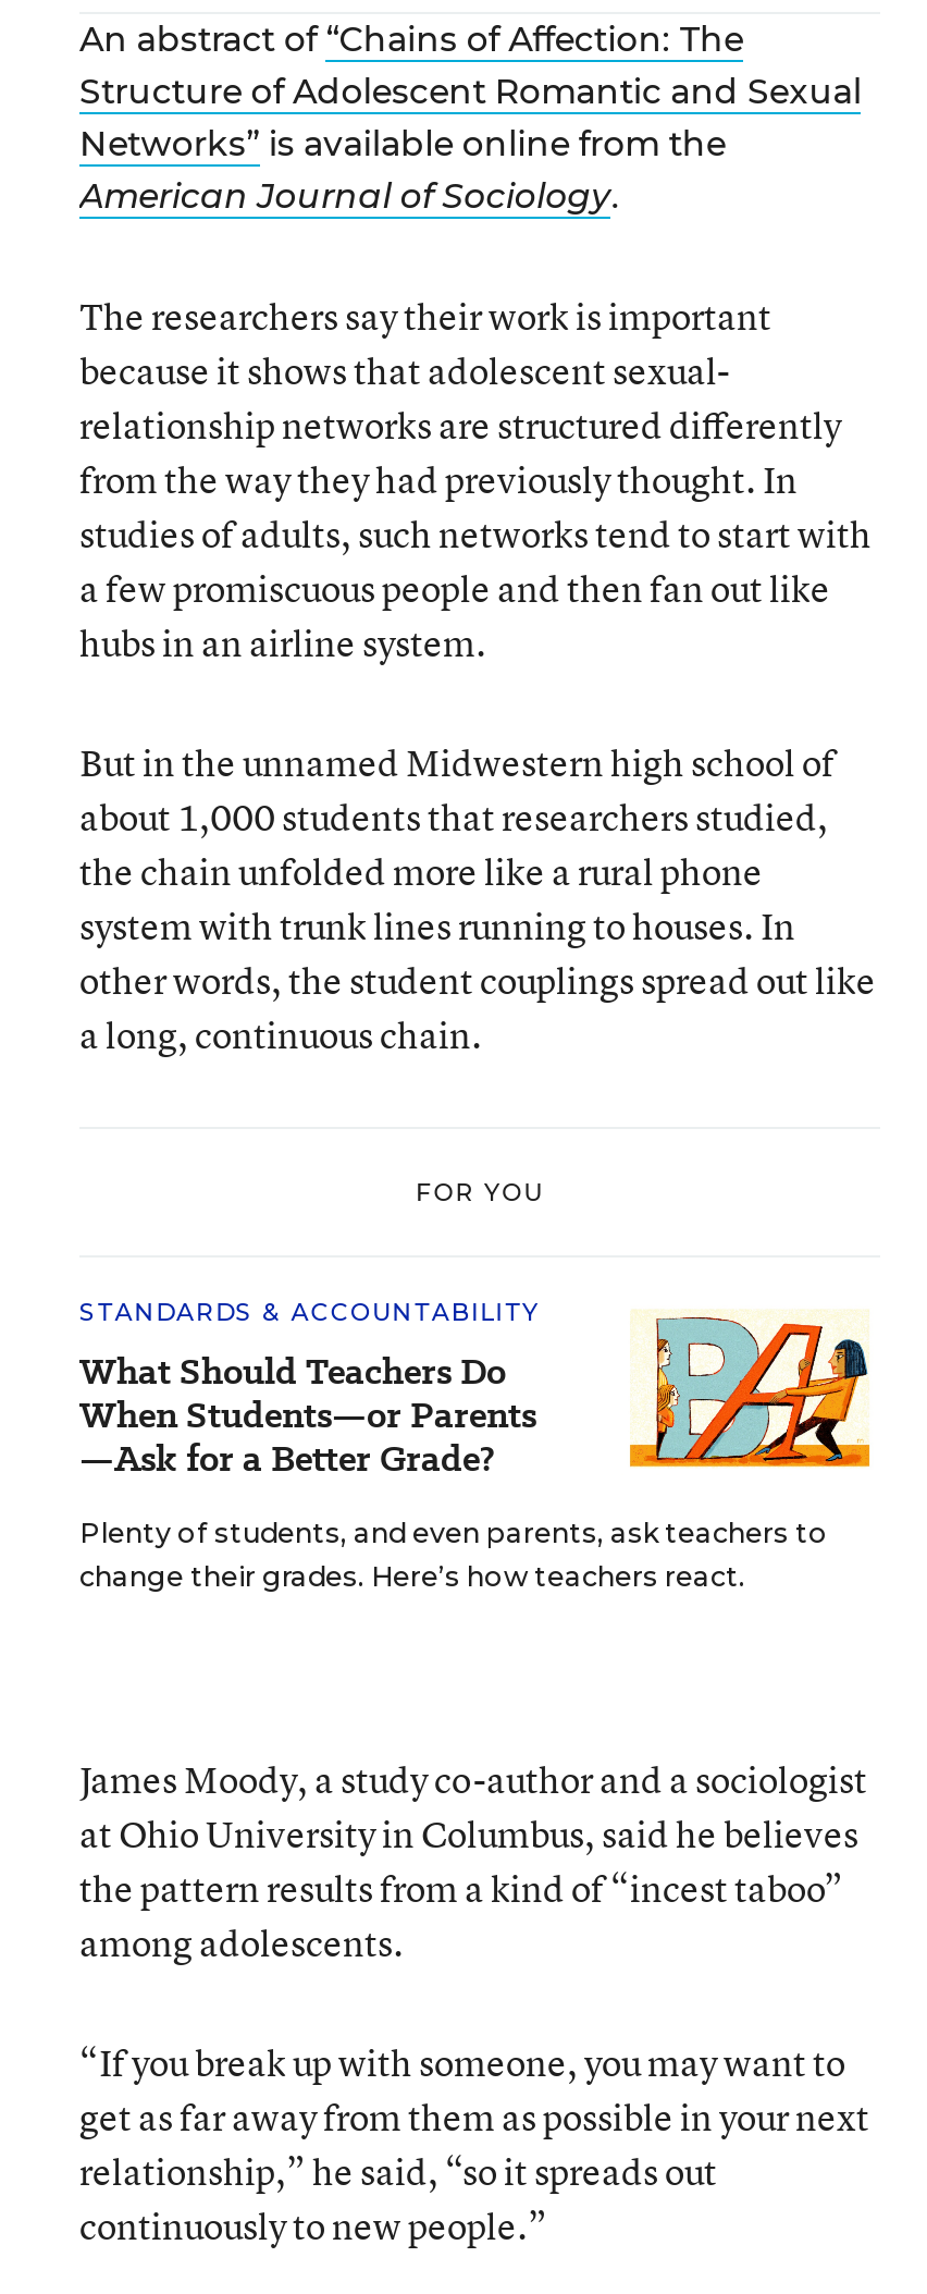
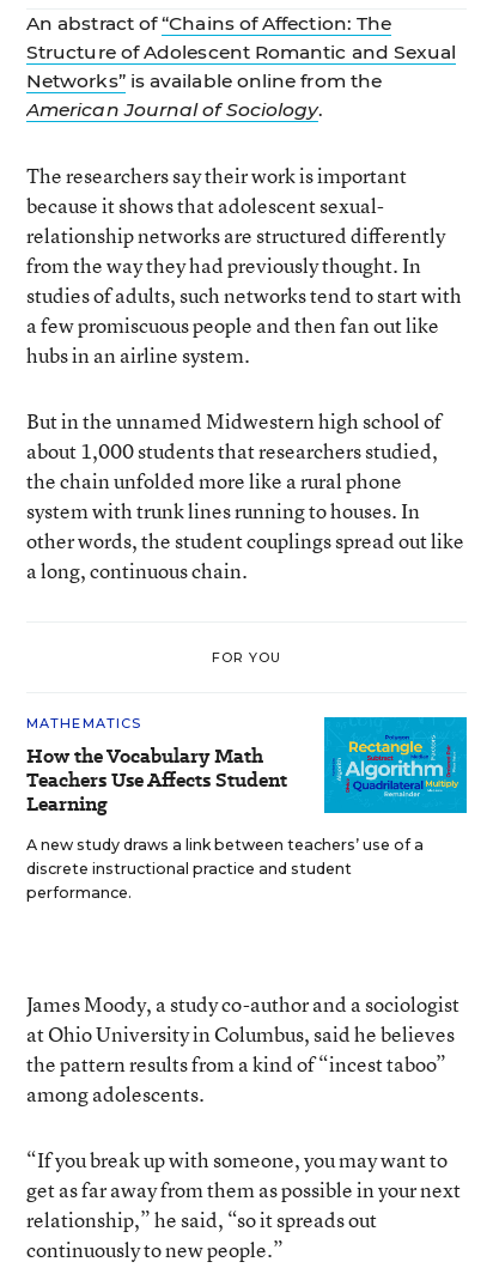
[79,1297,540,1484] STANDARDS & ACCOUNTABILITY | What Should Teachers Do | When Students—or Parents | —Ask for a Better Grade? -> [26,715,287,818] MATHEMATICS | How the Vocabulary Math | Teachers Use Affects Student | Learning
[79,1301,880,1593] [image] | Plenty of students, and even parents, ask teachers to | change their grades. Here’s how teachers react. -> [26,716,468,902] [image] | A new study draws a link between teachers’ use of a | discrete instructional practice and student | performance.

